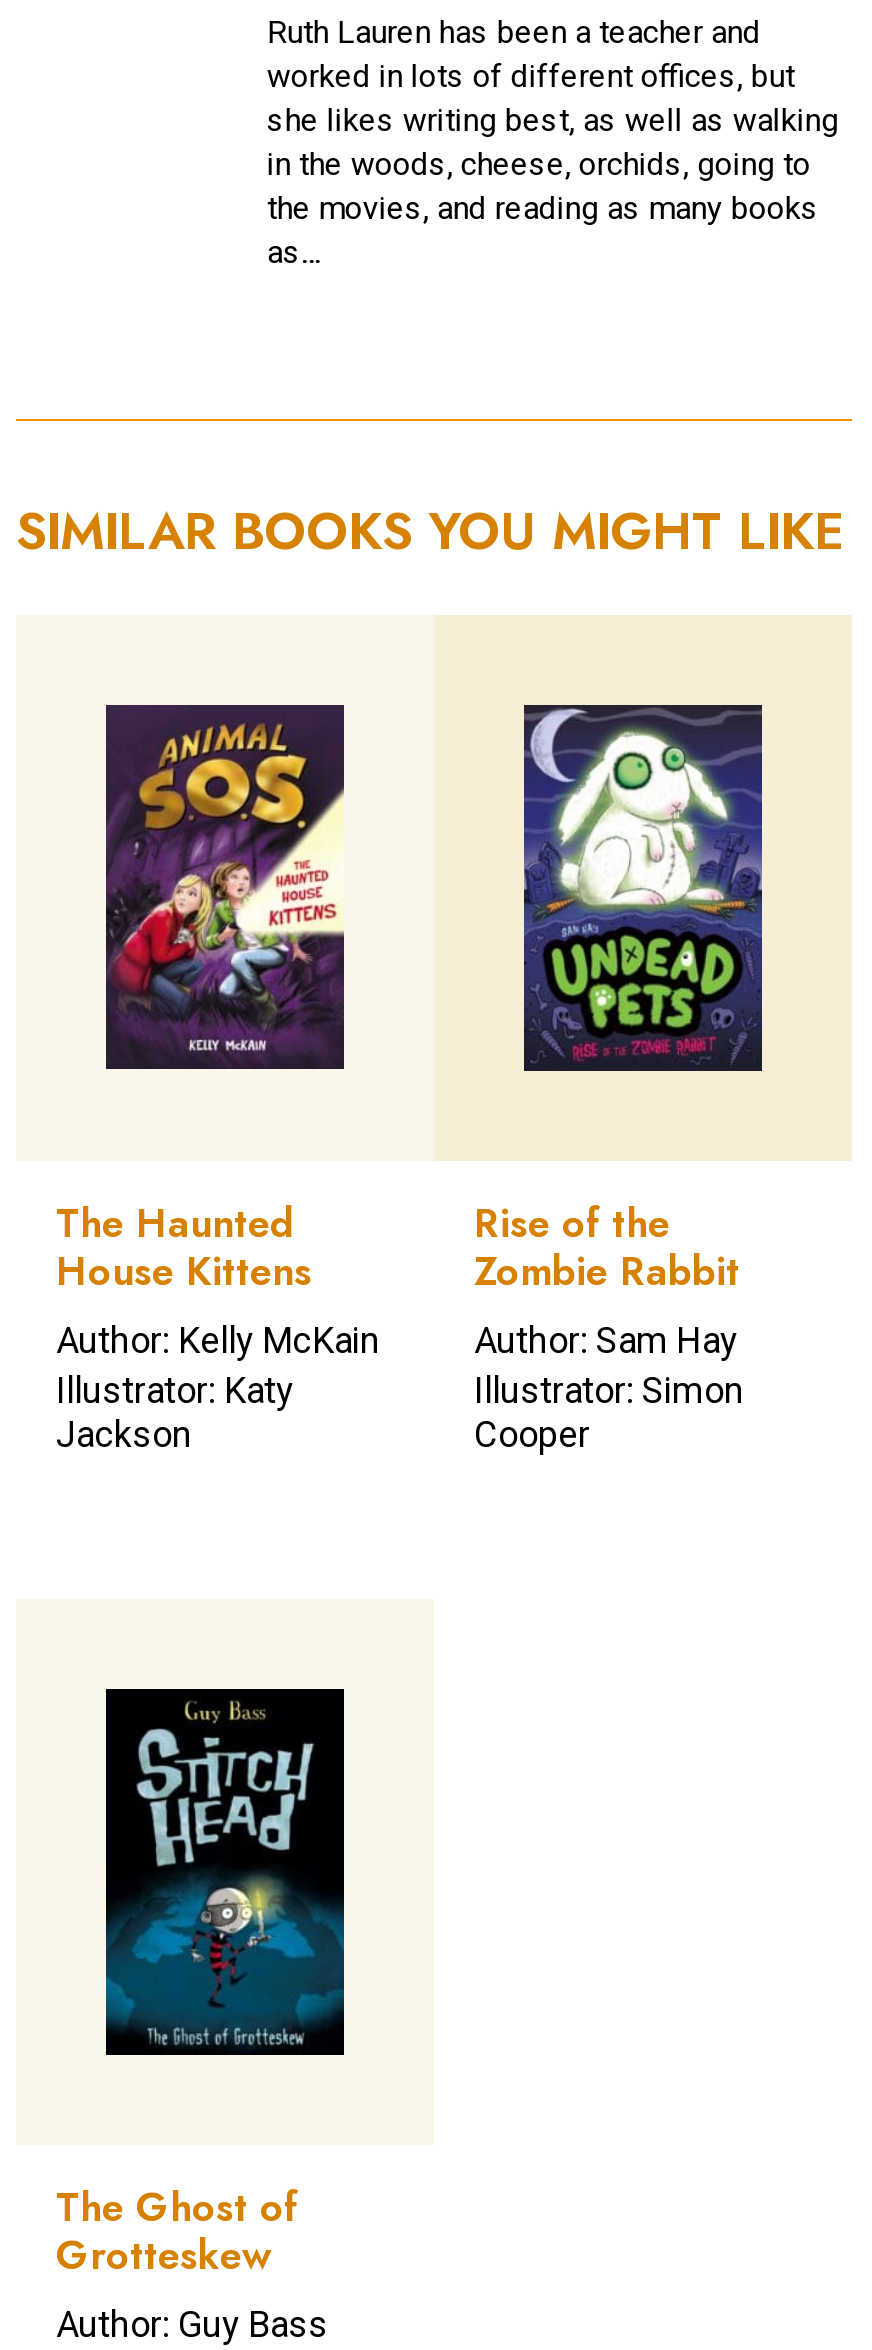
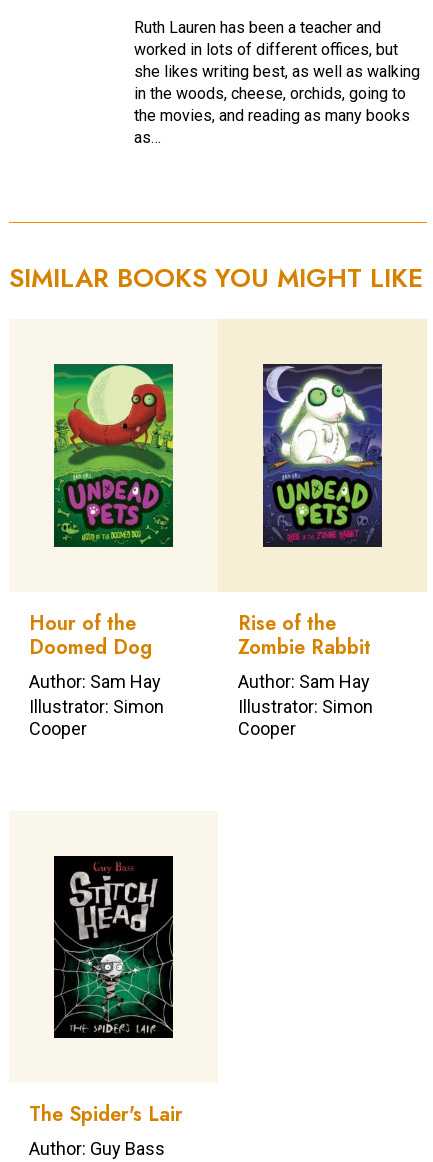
[104,704,346,1070] [image] -> [53,363,174,548] [image]
[56,1195,380,1455] The Haunted | House Kittens | Author: Kelly McKain | Illustrator: Katy | Jackson -> [29,609,164,739] Hour of the | Doomed Dog | Author: Sam Hay | Illustrator: Simon | Cooper
[104,1688,344,2056] [image] -> [54,864,173,1039] [image]
[56,2178,298,2284] The Ghost of | Grotteskew -> [29,1100,183,1129] The Spider's Lair

